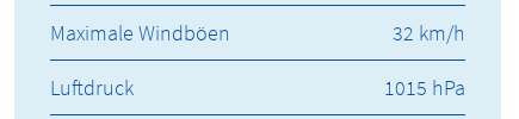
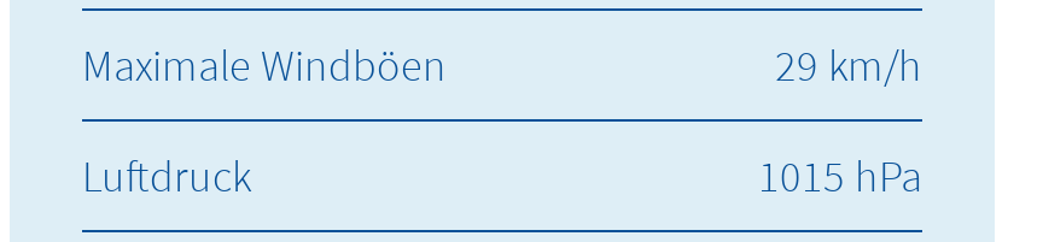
[393,19,465,47] 32 km/h -> [775,38,922,93] 29 km/h

